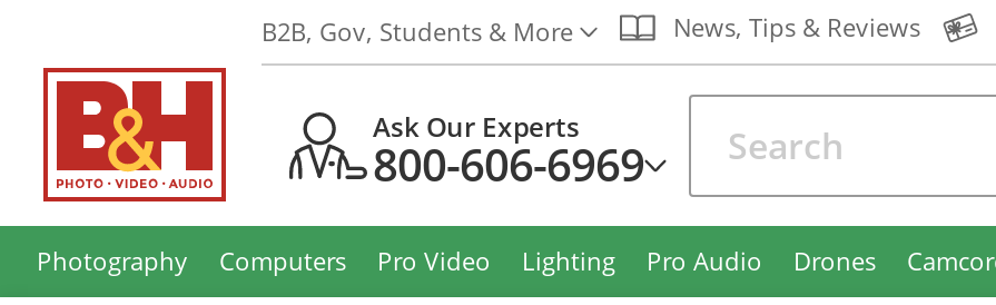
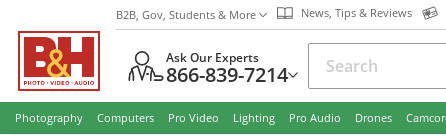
[373,135,644,195] 800-606-6969 -> [166,61,288,88] 866-839-7214

